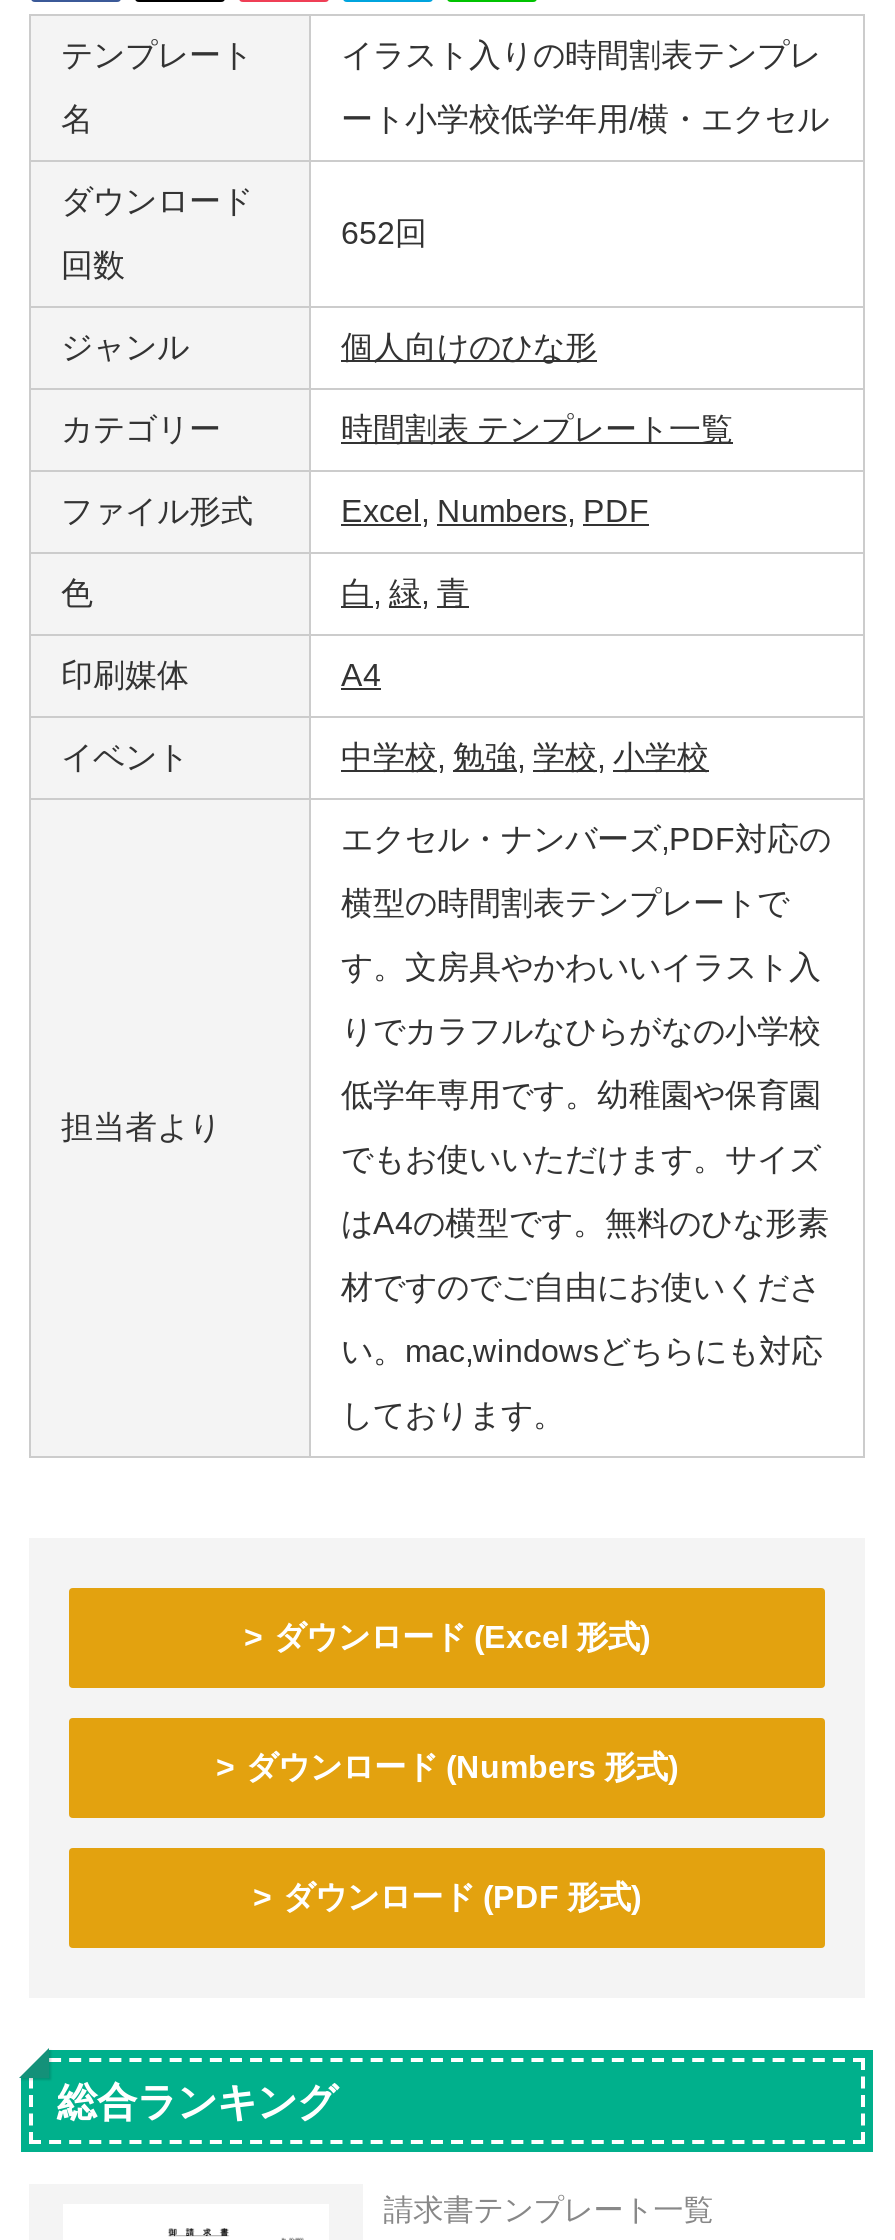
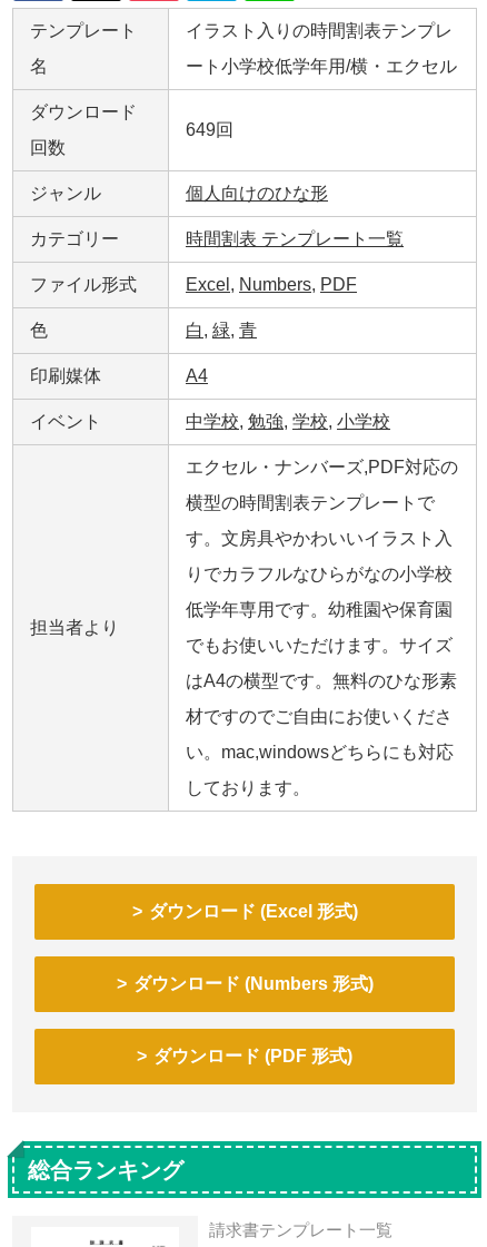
[341,216,427,250] 652回 -> [186,120,233,139] 649回

